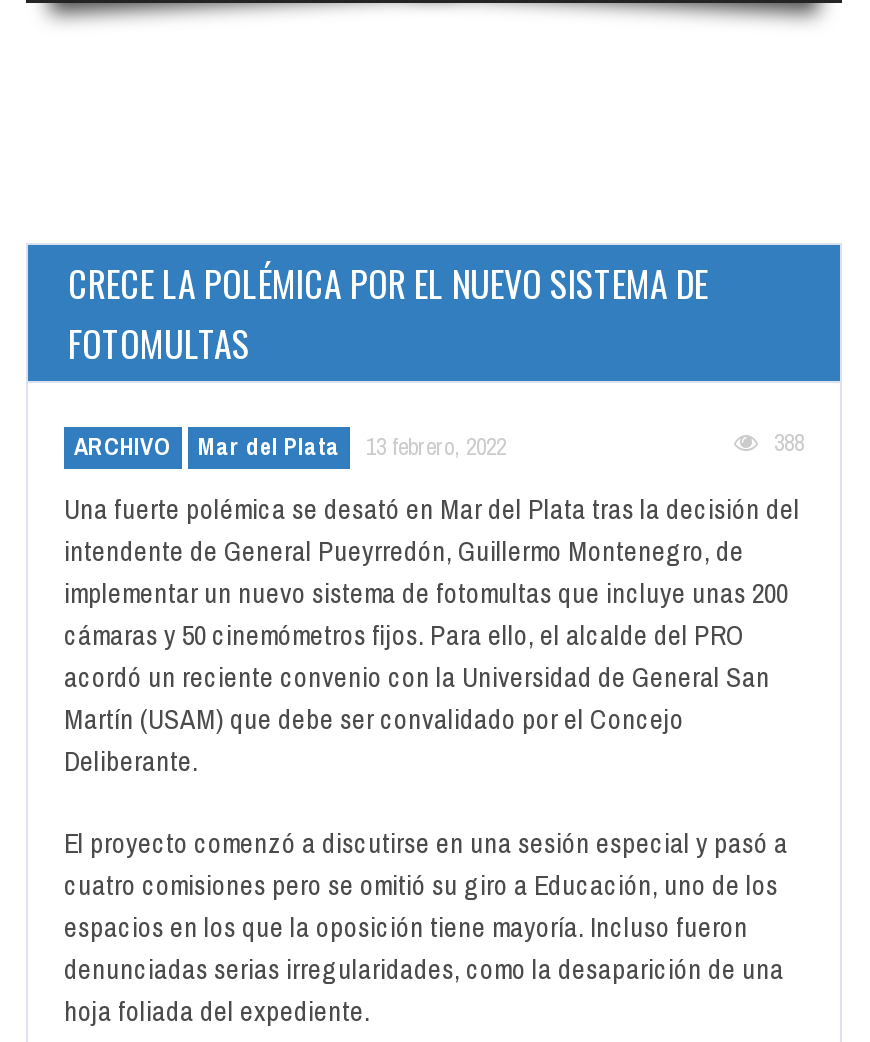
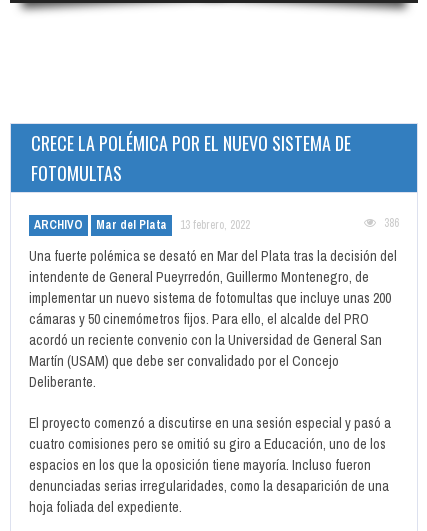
[768,427,804,459] 388 -> [381,215,399,231] 386

